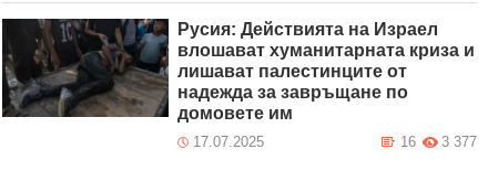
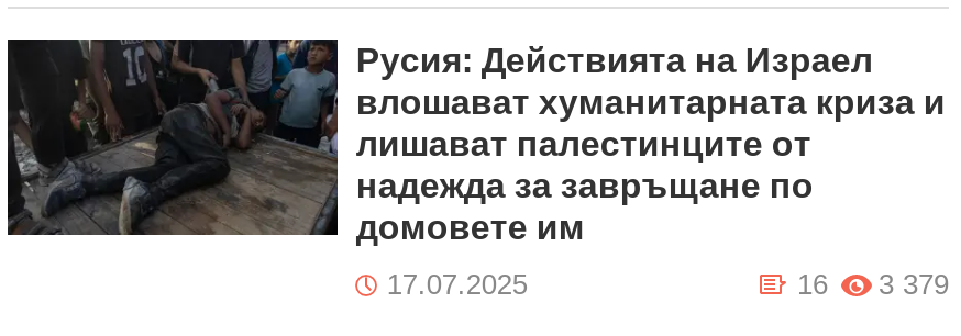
[400,133,477,150] 16 3 377 -> [797,267,949,300] 16 3 379

